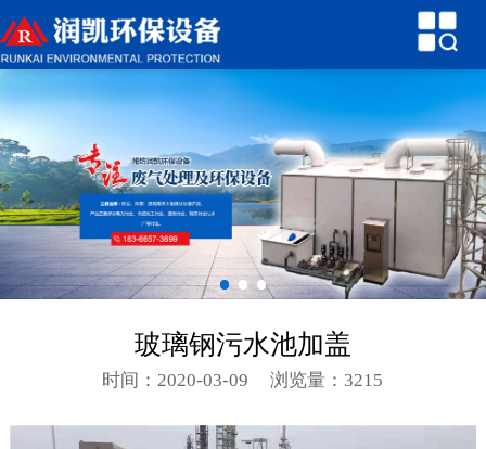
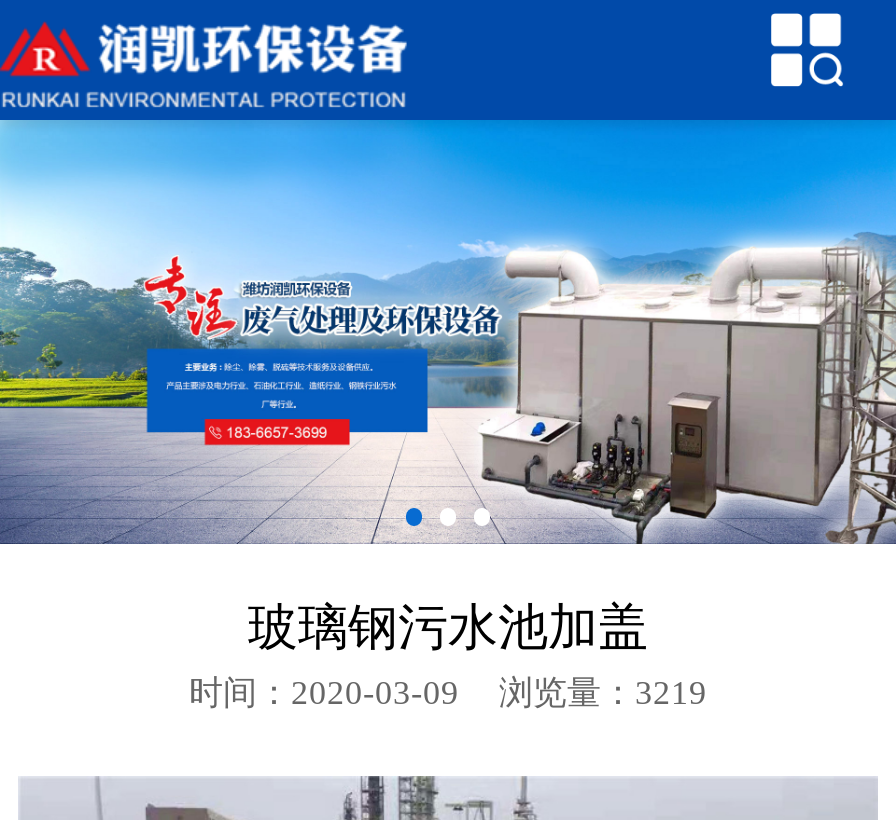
[103,370,383,391] 时间：2020-03-09 浏览量：3215 -> [189,674,707,712] 时间：2020-03-09 浏览量：3219

